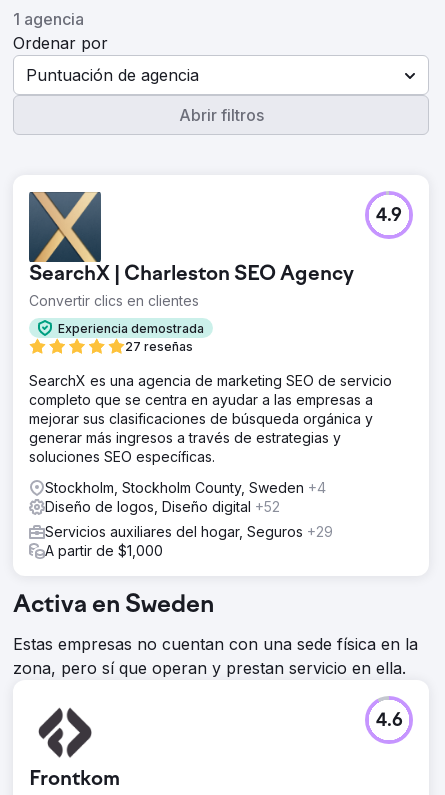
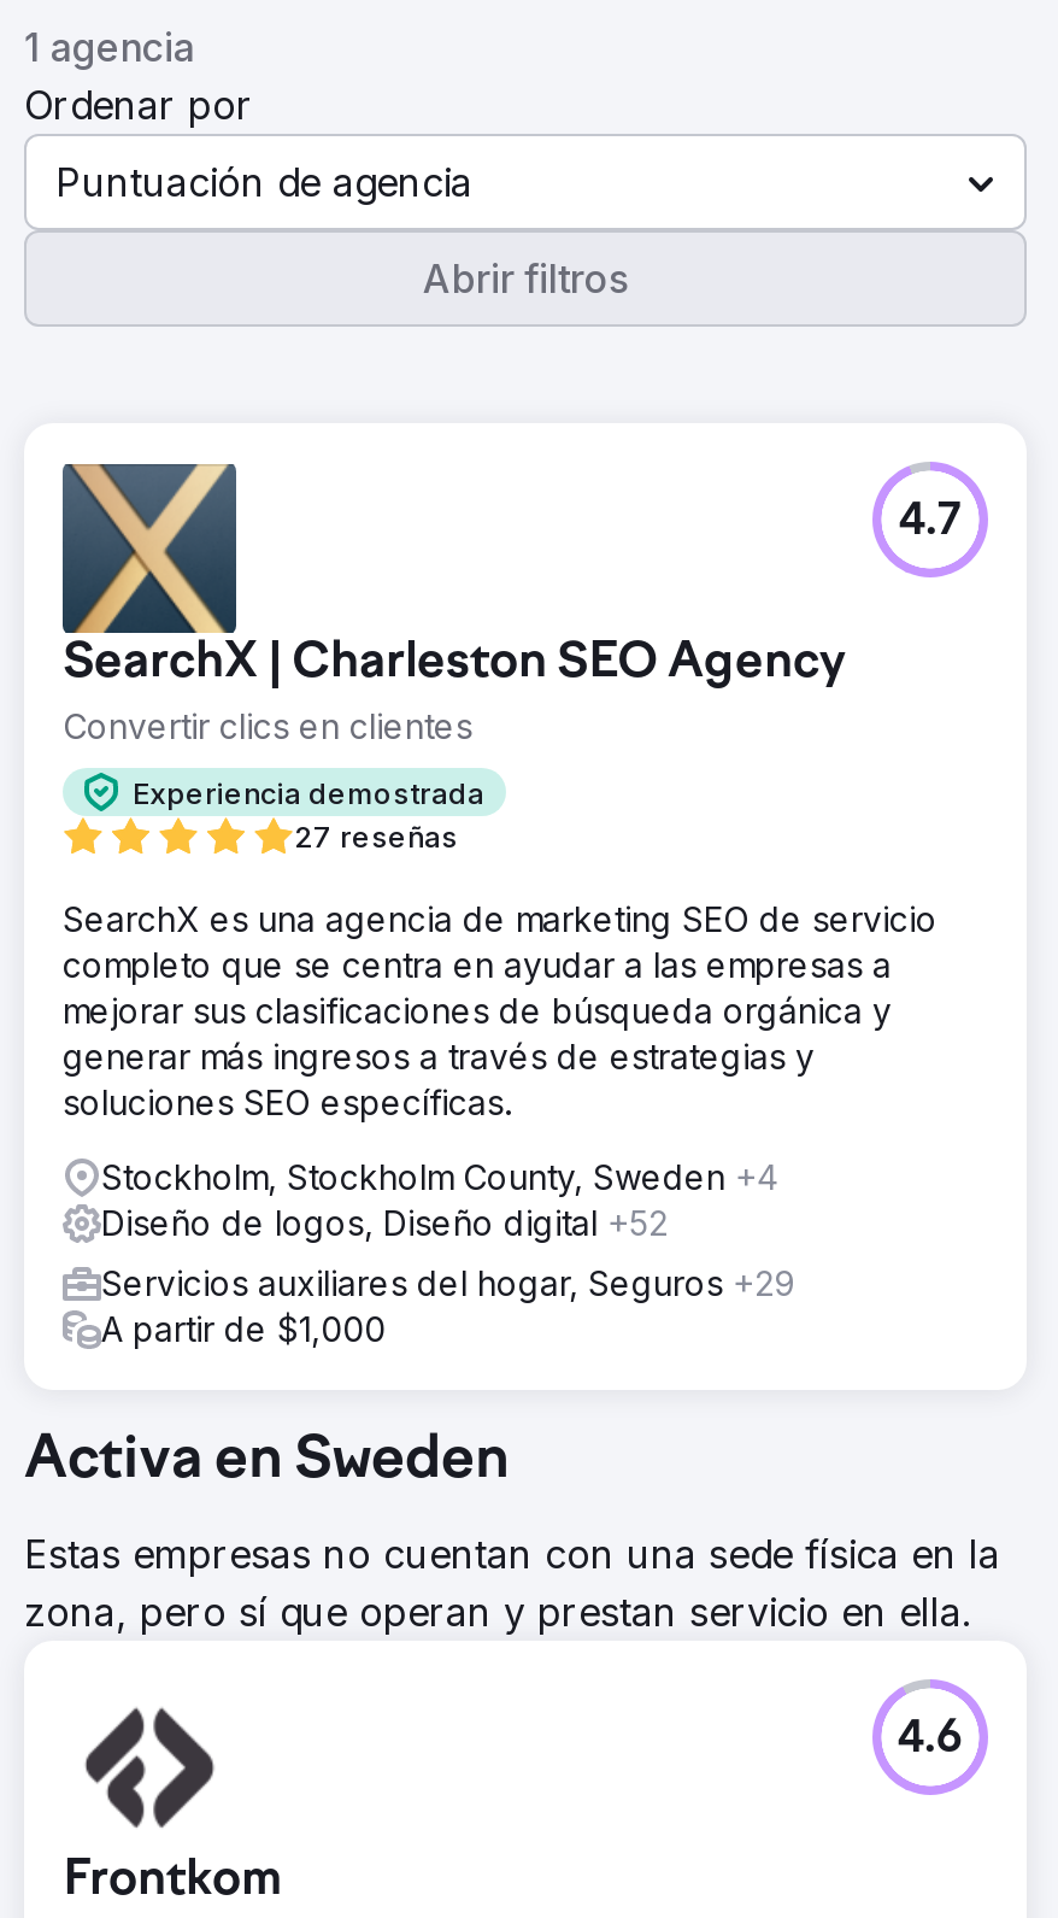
[376,207,402,226] 4.9 -> [899,500,962,546] 4.7

